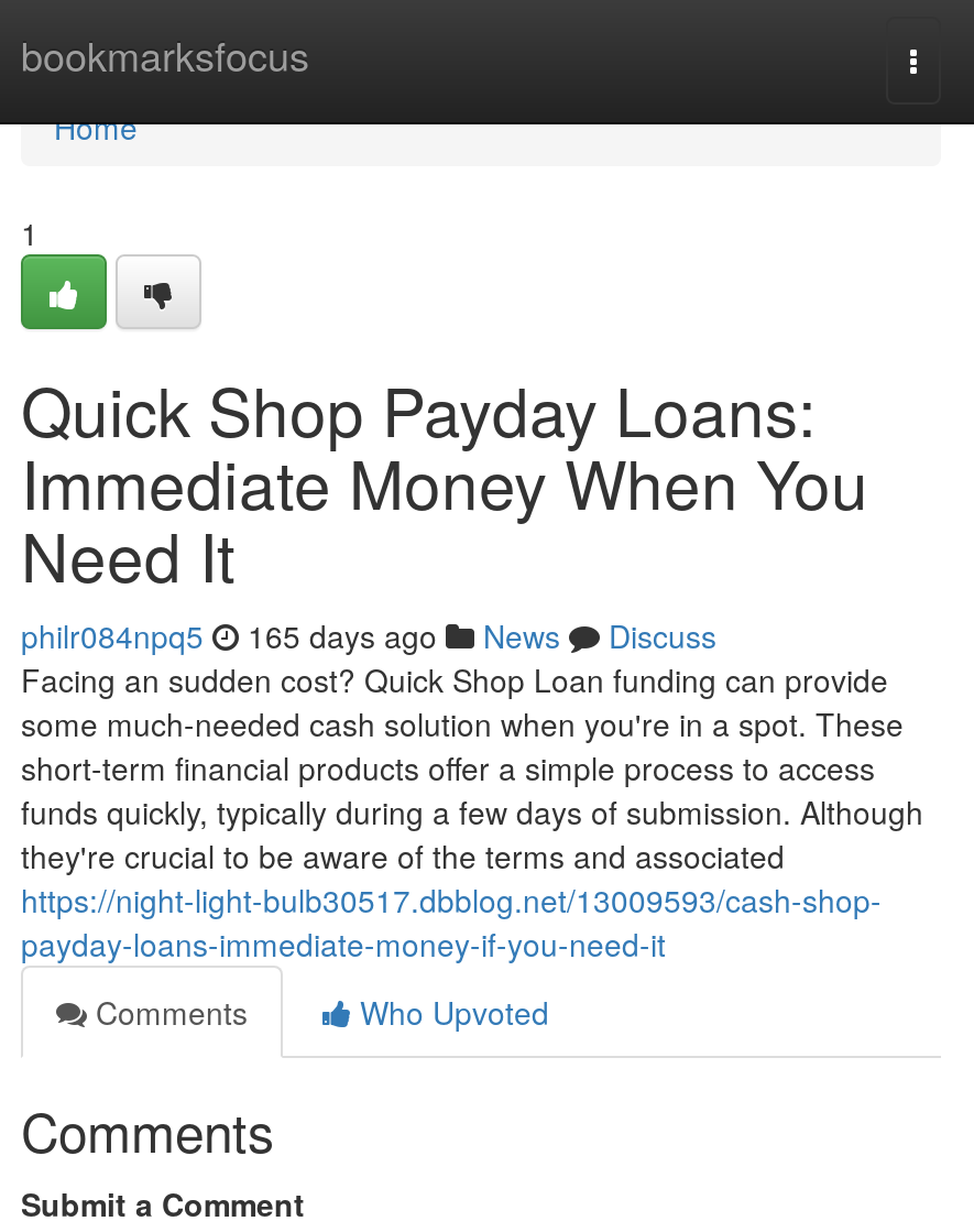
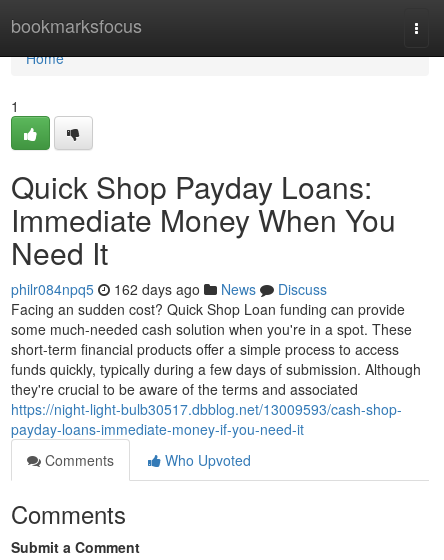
[21,613,716,657] philr084npq5 165 days ago News Discuss -> [11,279,327,299] philr084npq5 162 days ago News Discuss

